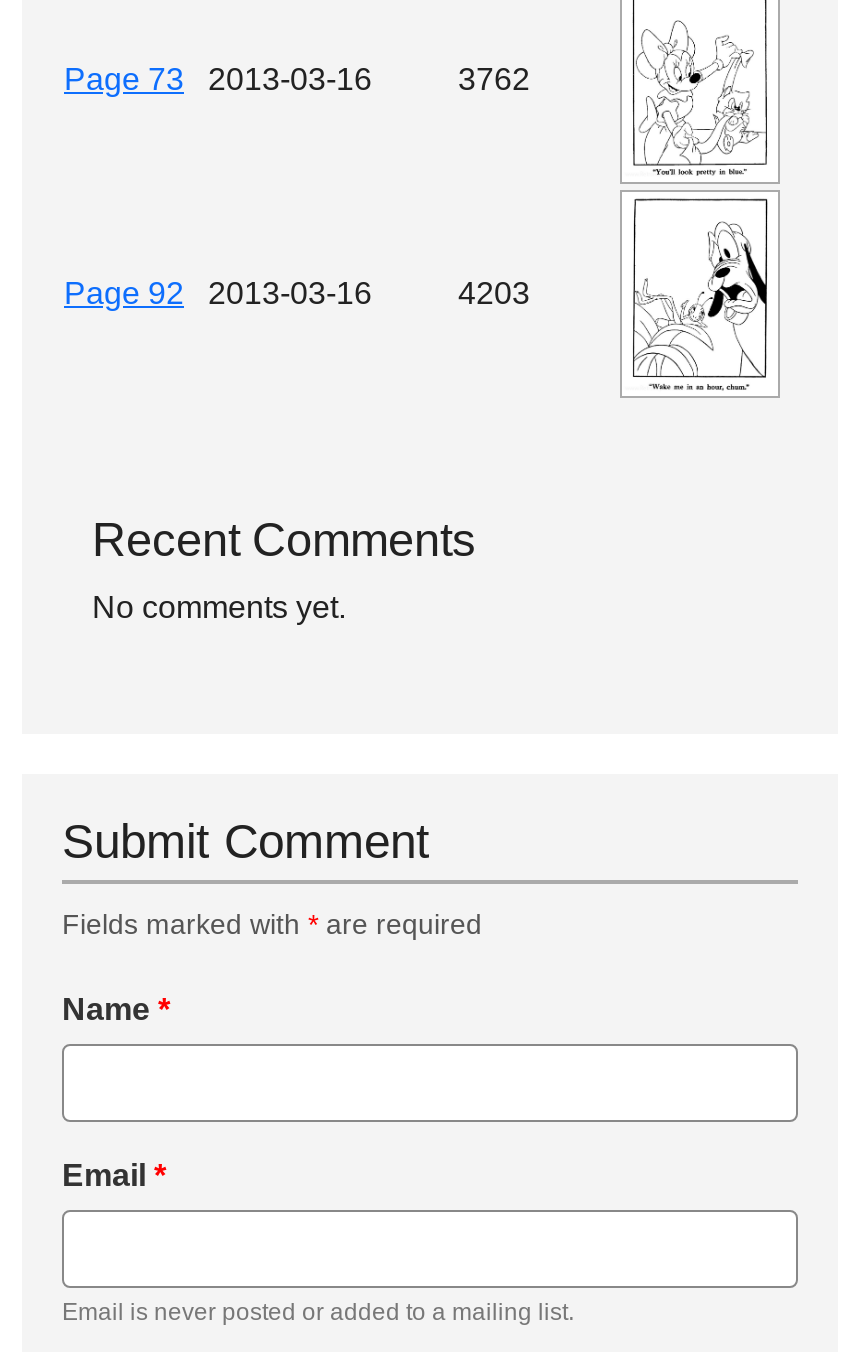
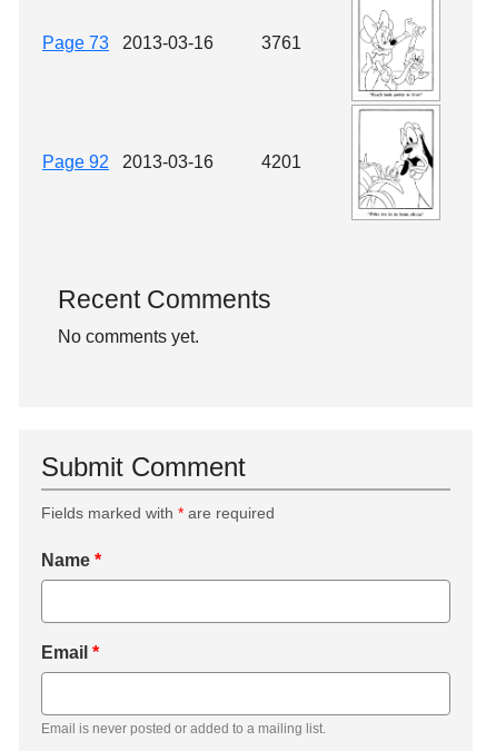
[458,61,530,95] 3762 -> [261,33,301,52] 3761
[458,275,530,309] 4203 -> [261,152,301,171] 4201

